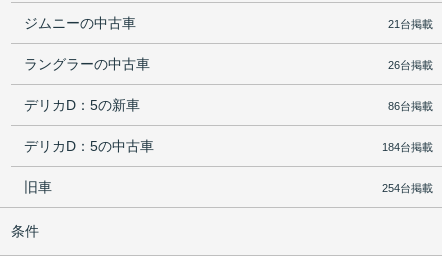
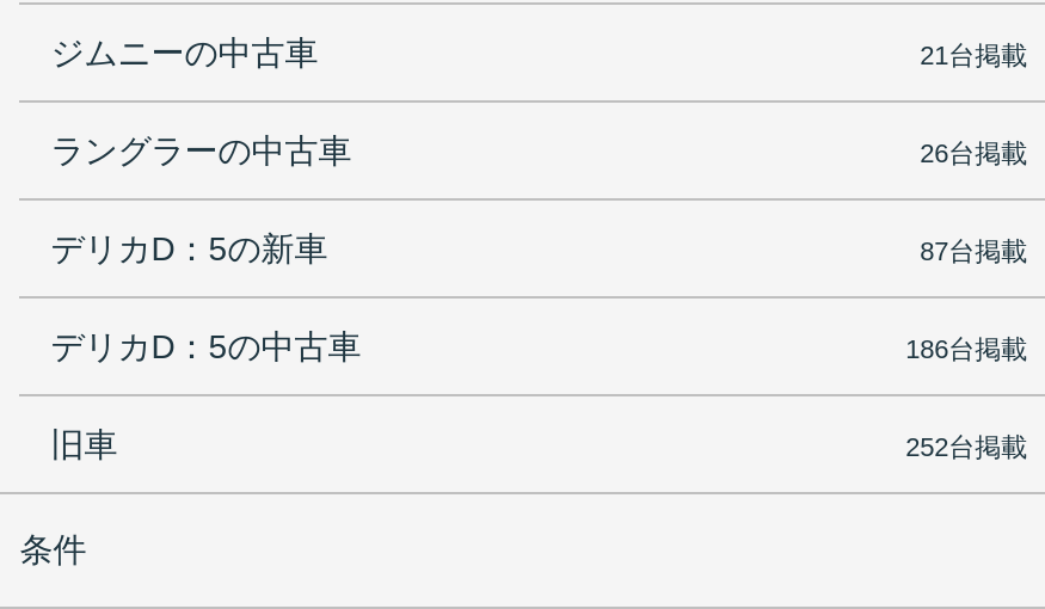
[388,100,433,112] 86台掲載 -> [920,236,1027,264] 87台掲載
[382,141,433,153] 184台掲載 -> [906,334,1027,362] 186台掲載
[382,182,433,194] 254台掲載 -> [906,432,1027,460] 252台掲載

